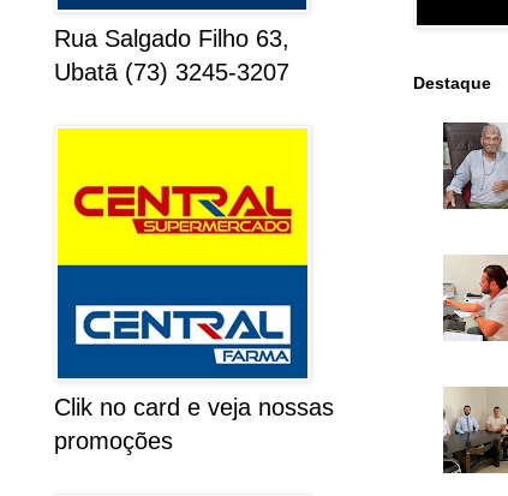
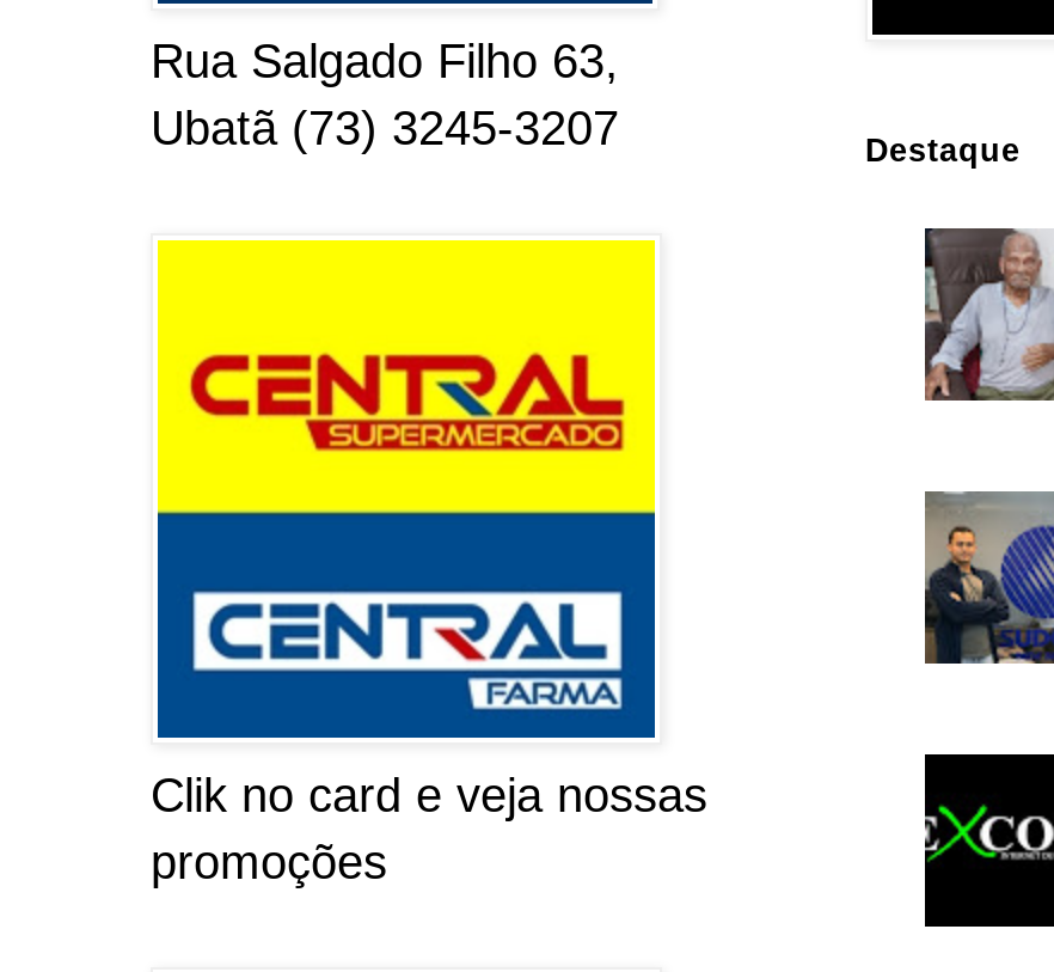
[443,256,504,341] [image] -> [923,491,1047,666] [image]
[442,387,504,474] [image] -> [923,752,1047,929] [image]

